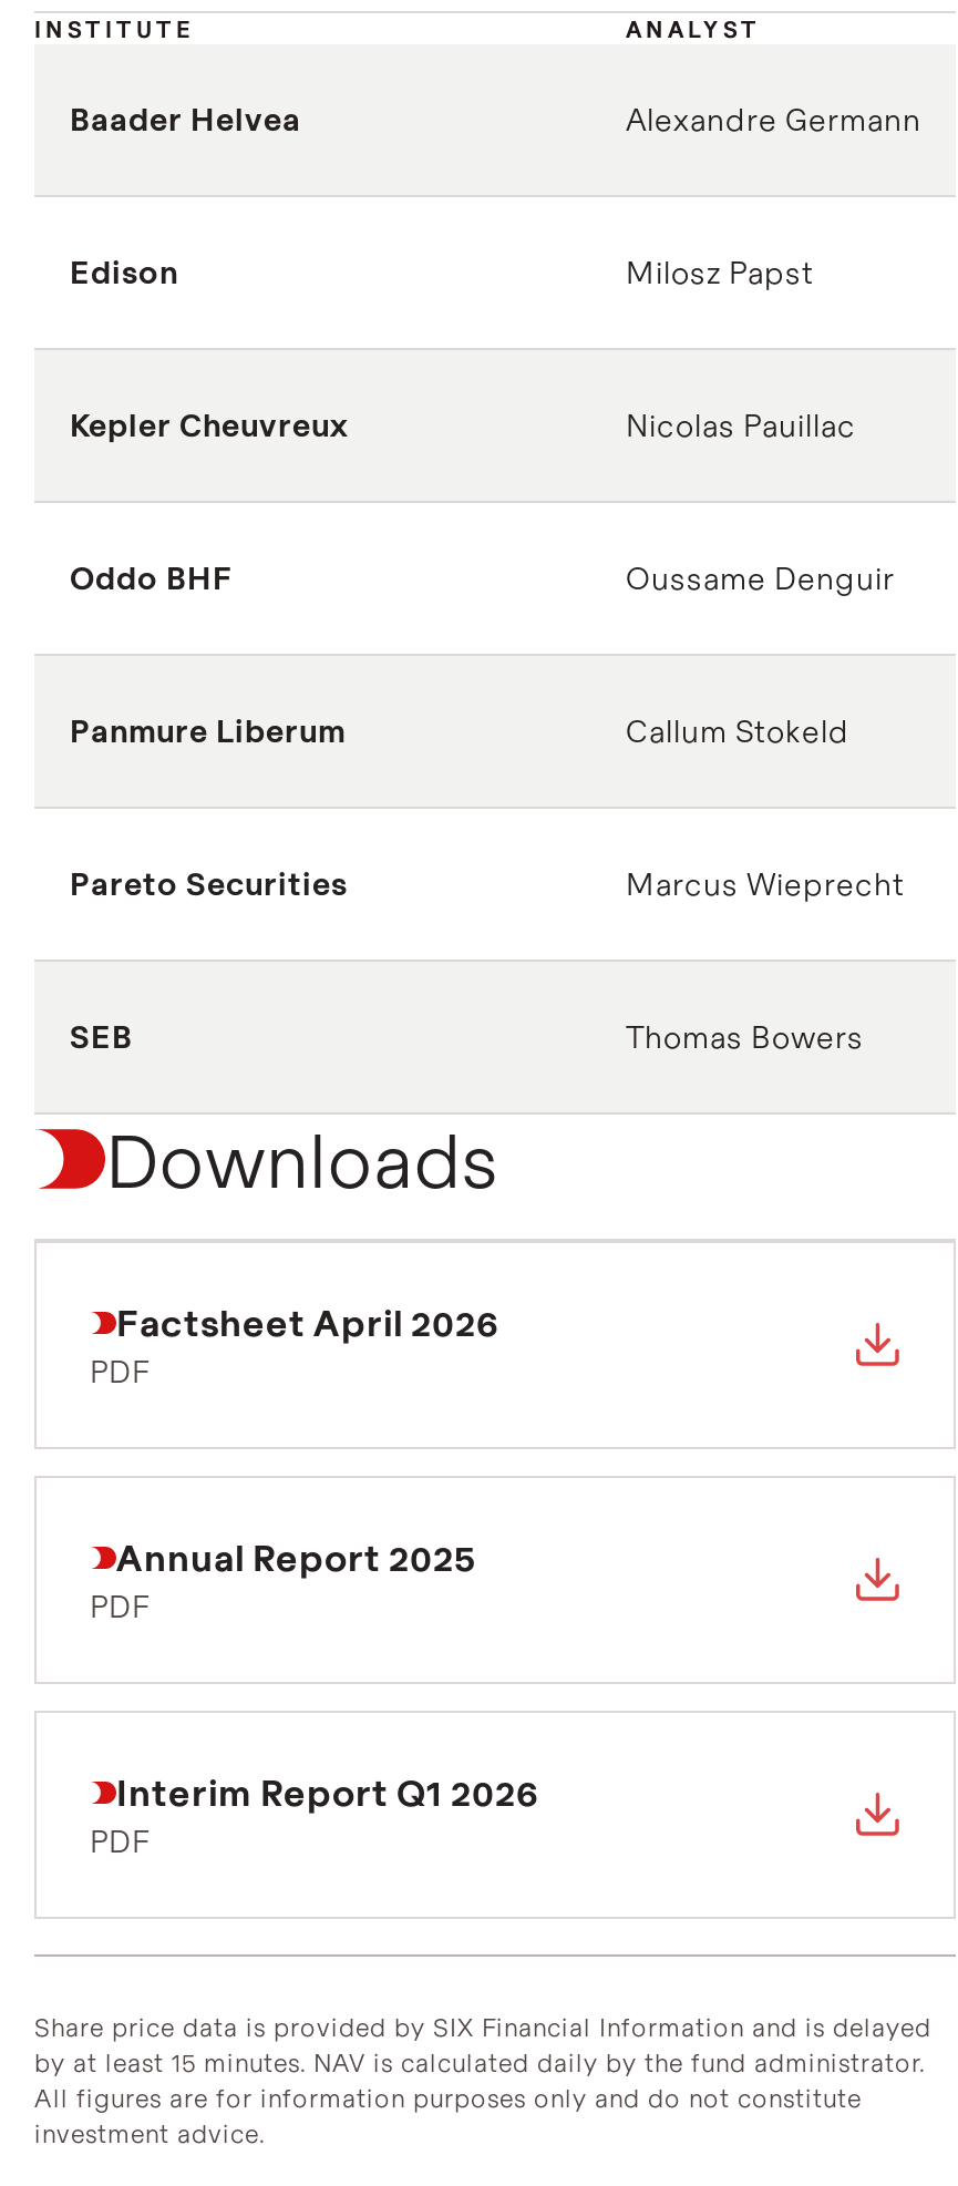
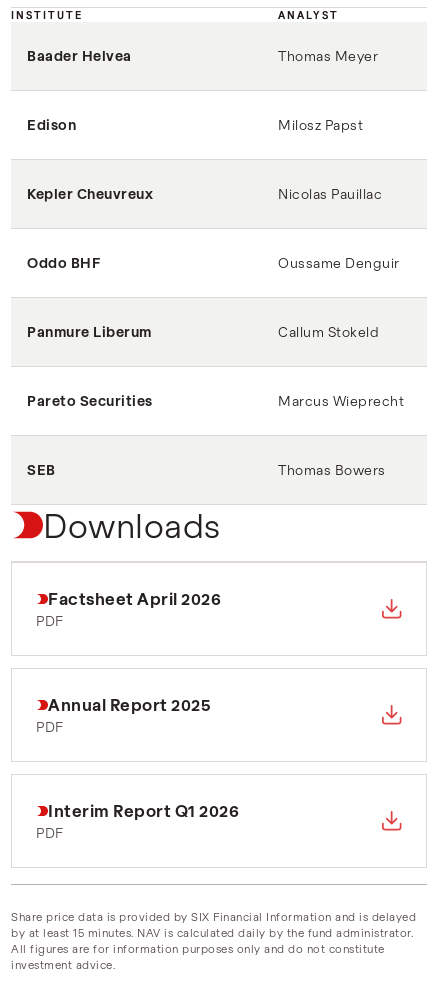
[626,101,921,137] Alexandre Germann -> [278,48,378,64] Thomas Meyer

